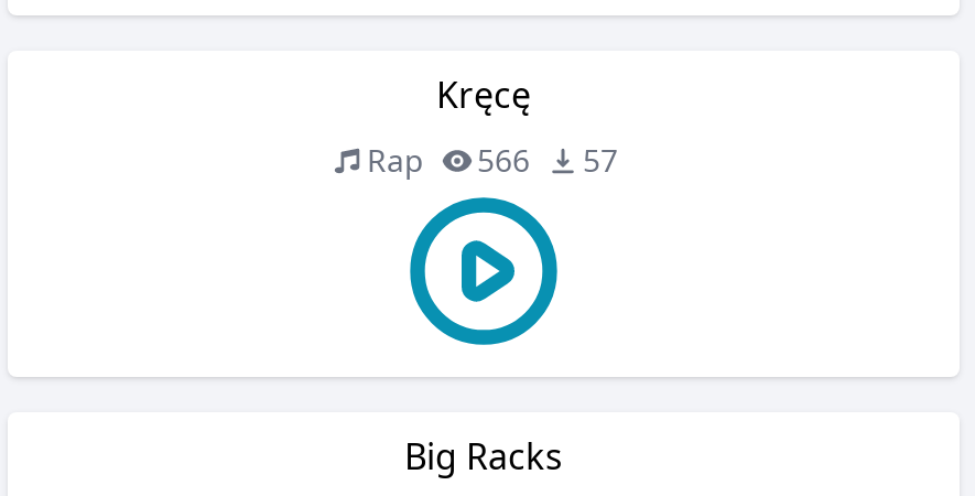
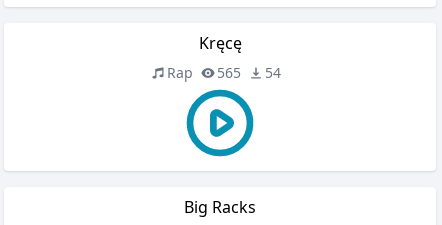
[477,139,530,181] 566 -> [217,63,241,82] 565
[583,139,618,181] 57 -> [265,63,281,82] 54

